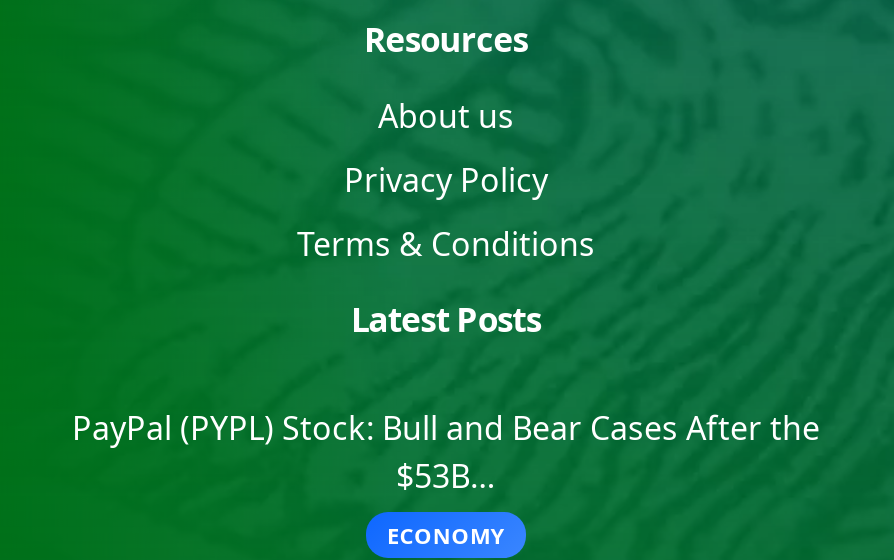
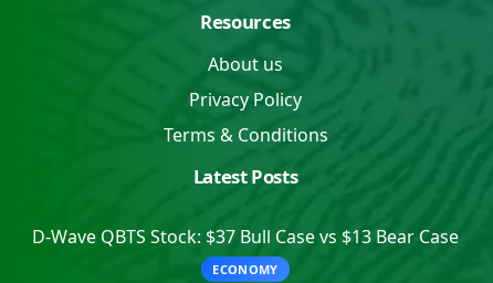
[72,406,820,498] PayPal (PYPL) Stock: Bull and Bear Cases After the | $53B… -> [32,225,459,249] D-Wave QBTS Stock: $37 Bull Case vs $13 Bear Case

